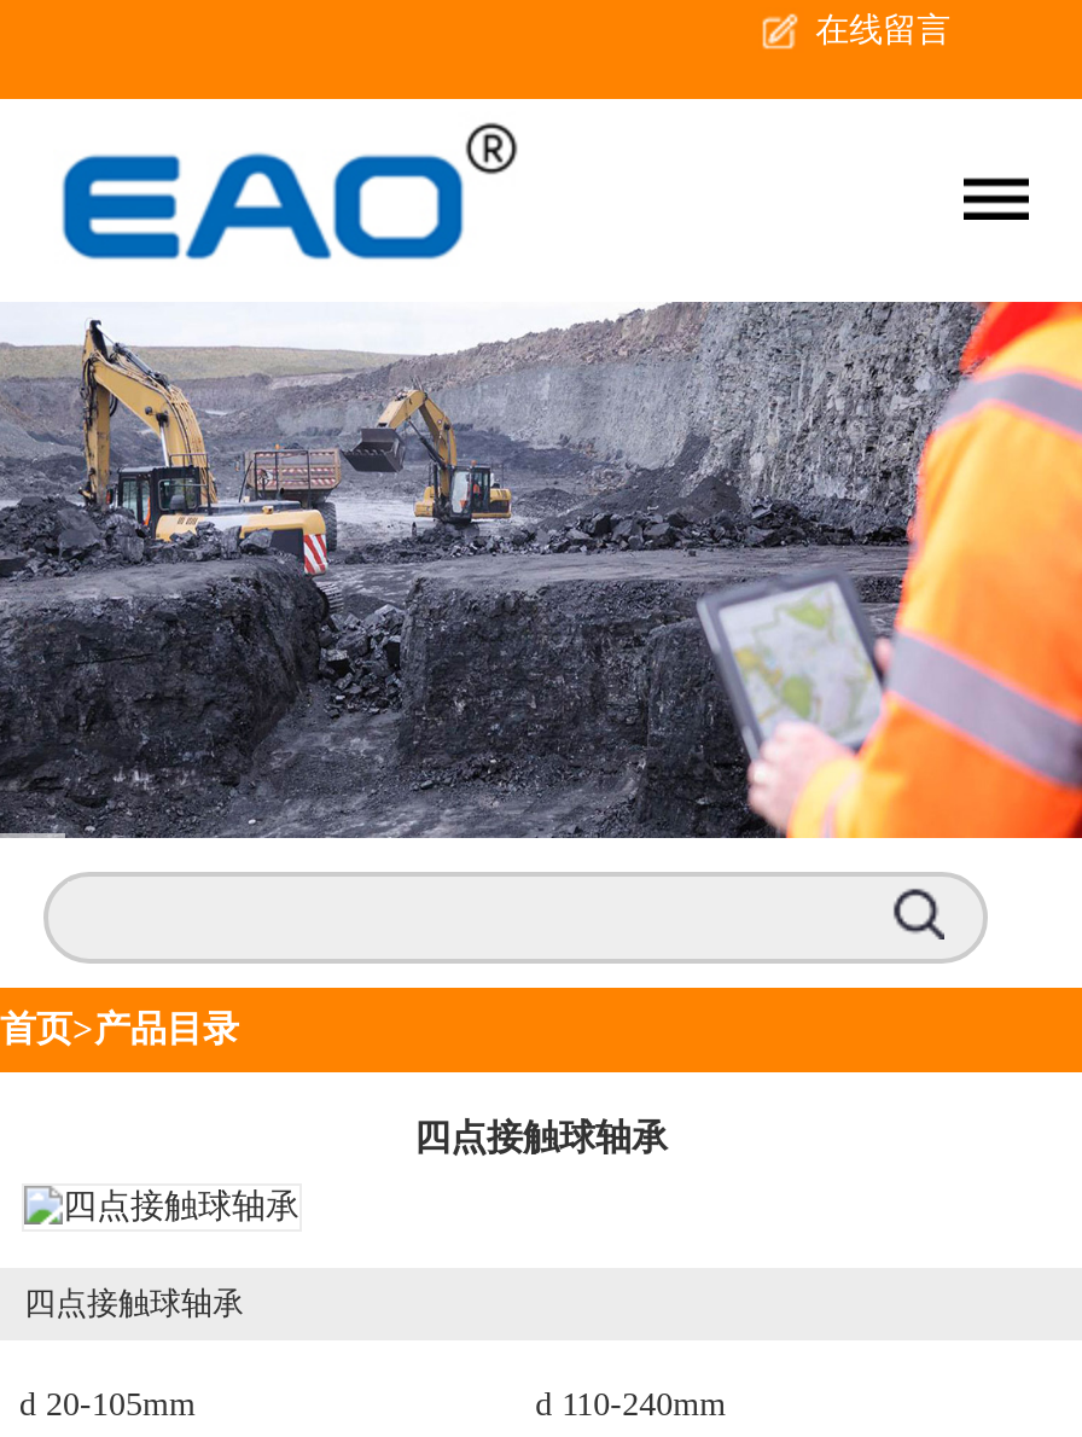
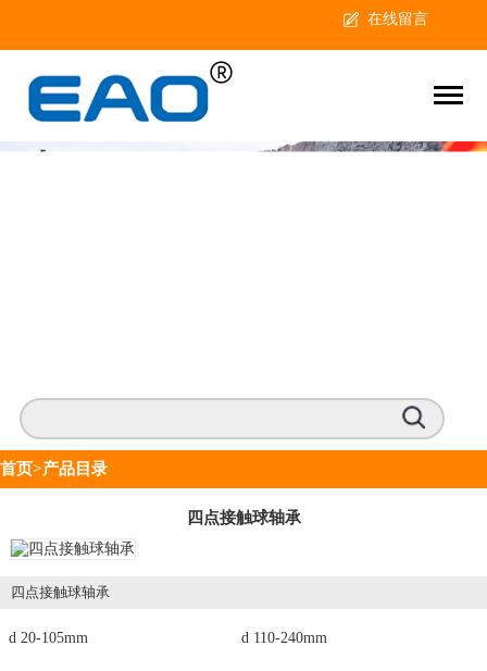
[7,321,1075,840] [image] -> none

